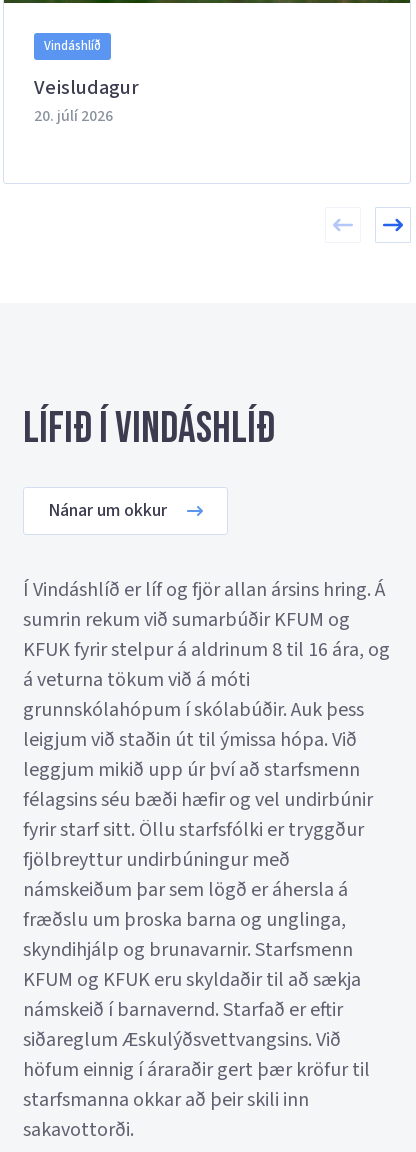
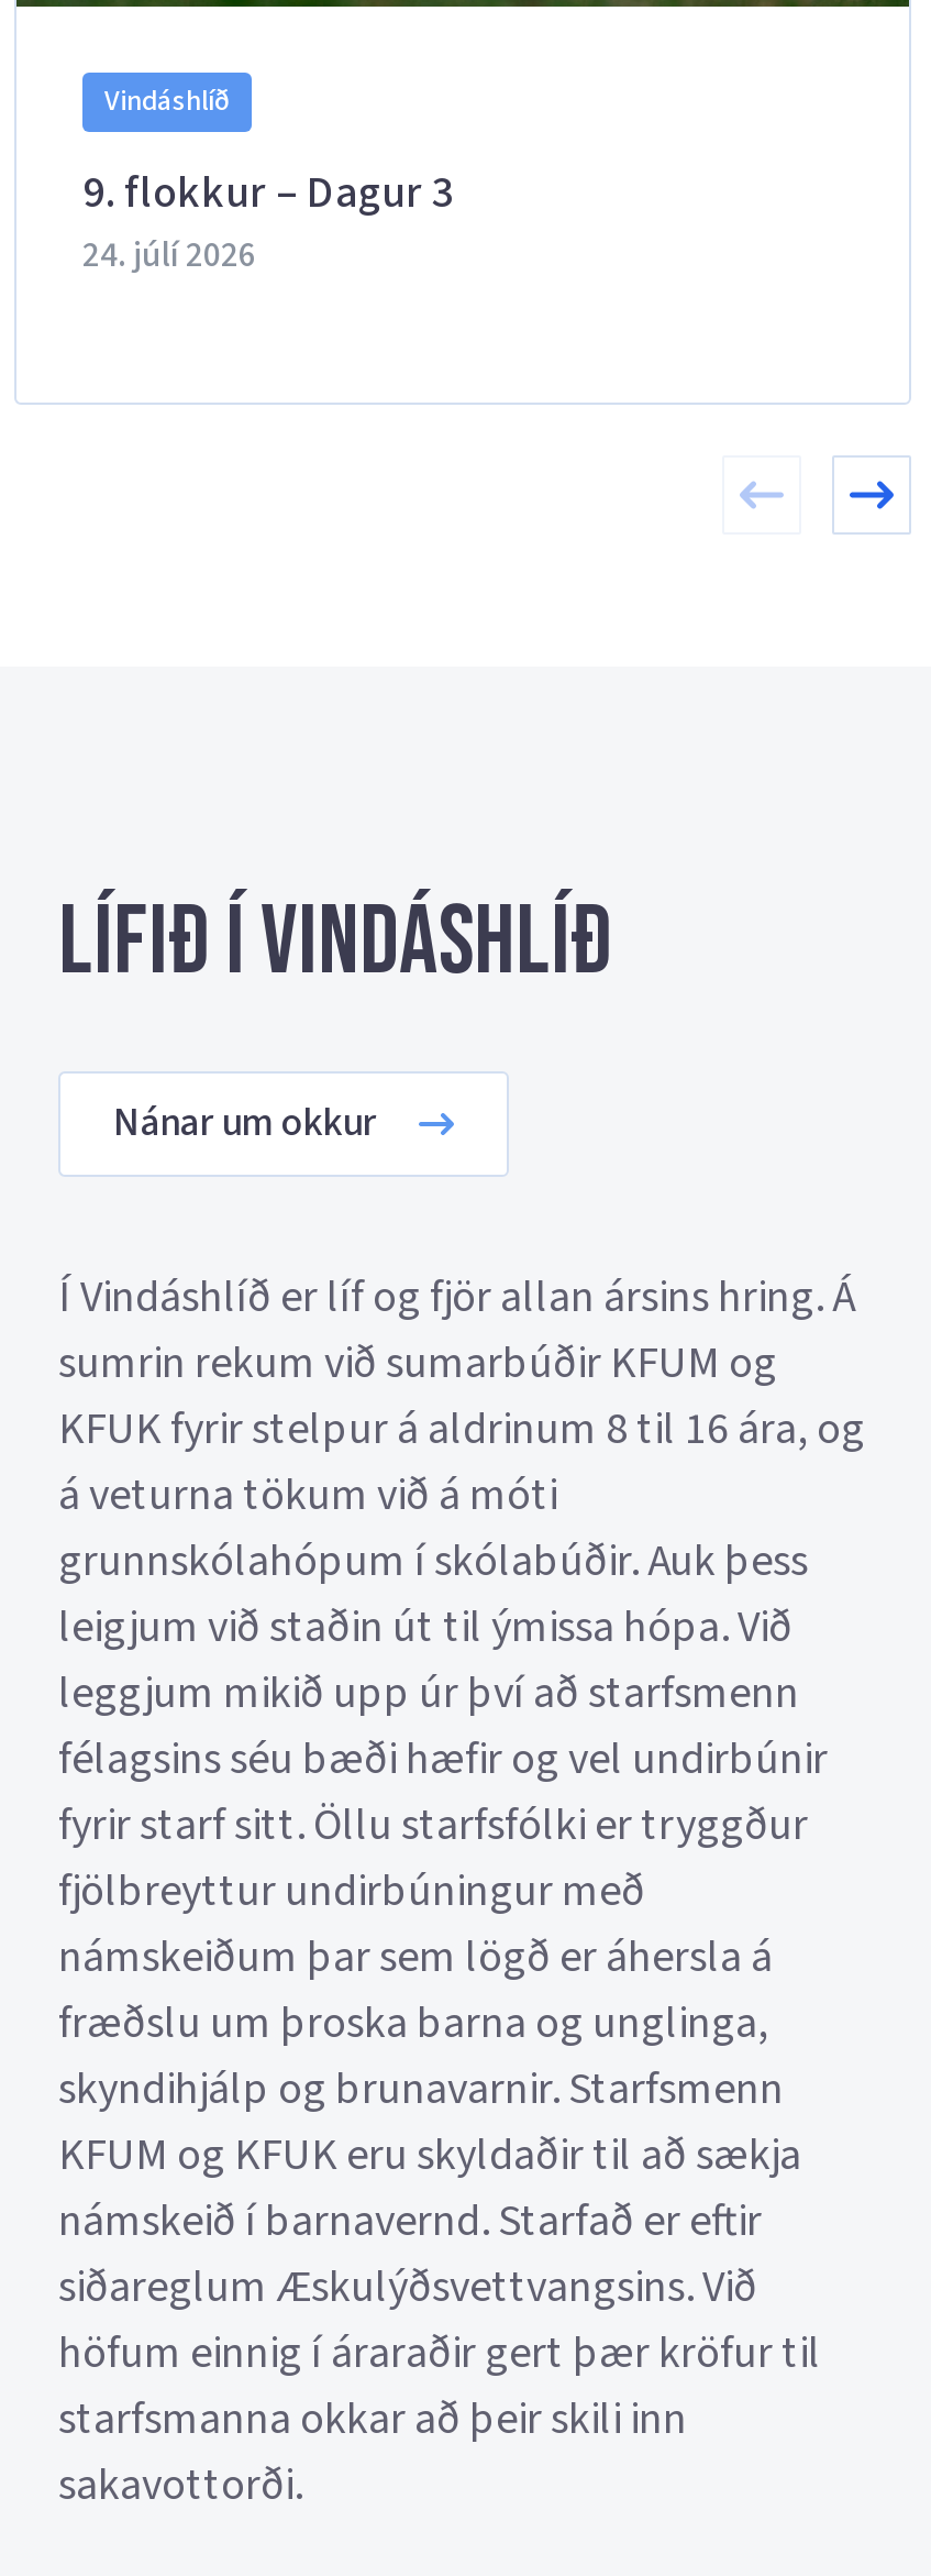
[34,74,139,127] Veisludagur | 20. júlí 2026 -> [82,163,454,279] 9. flokkur – Dagur 3 | 24. júlí 2026

